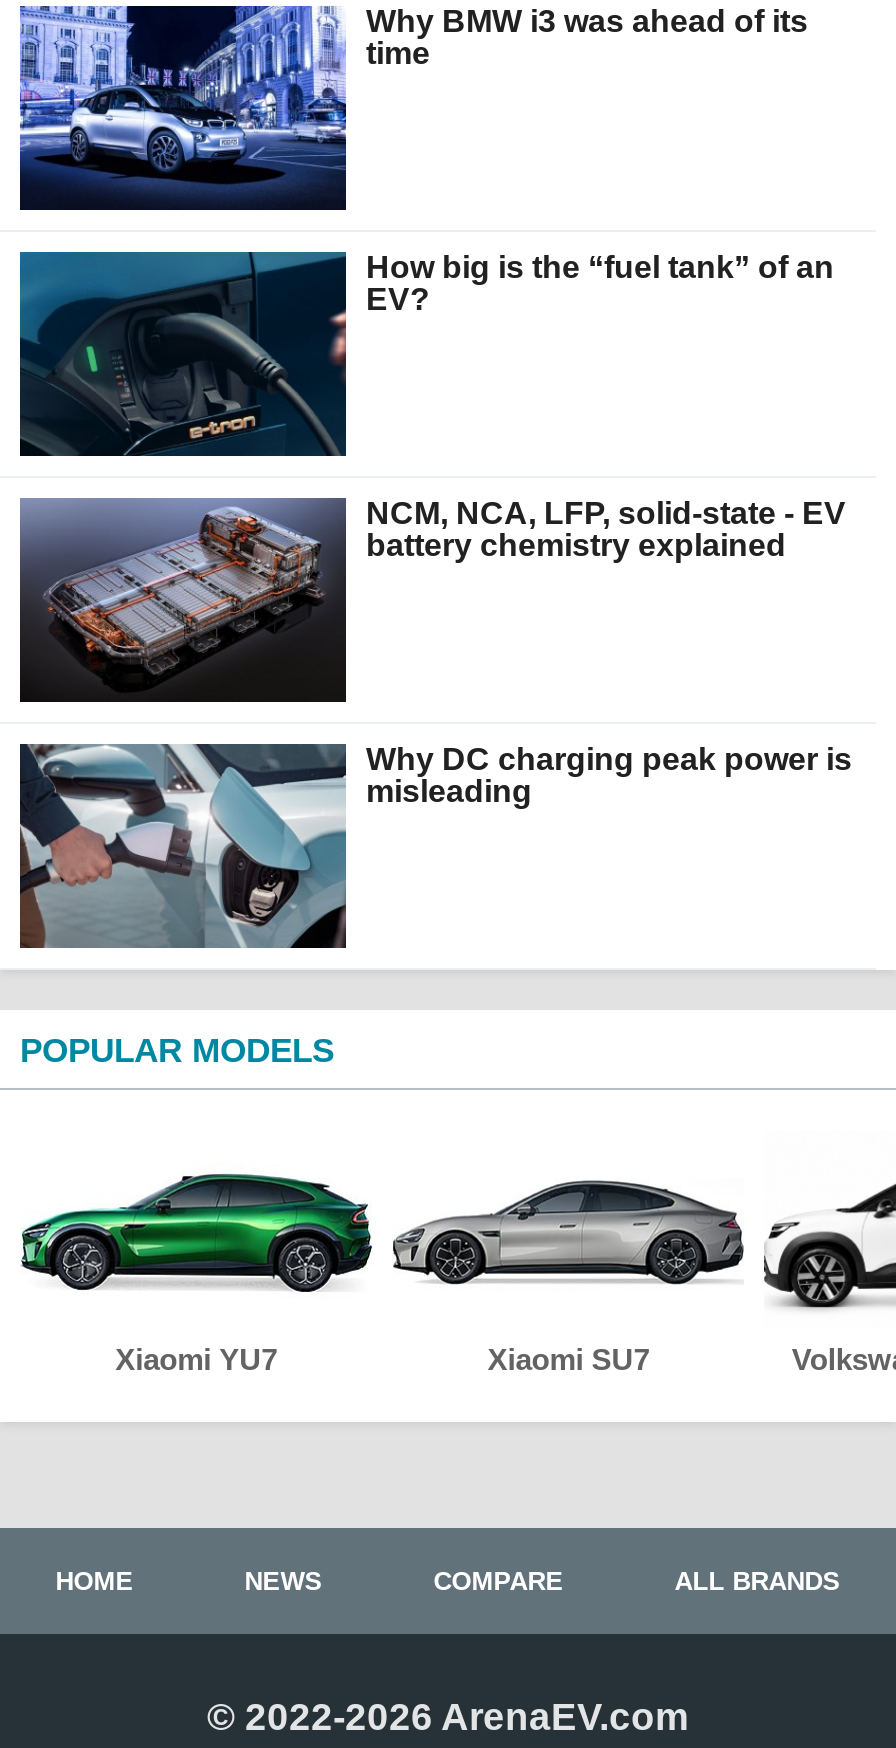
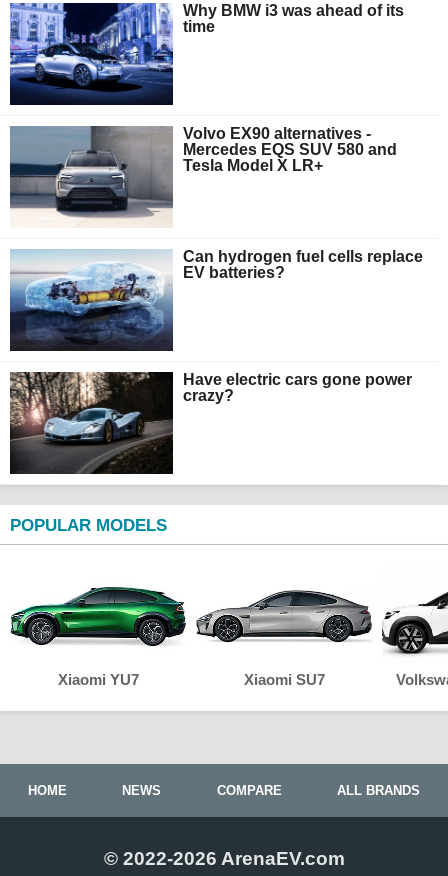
[18,250,834,458] [image] | How big is the “fuel tank” of an | EV? -> [10,125,397,228] [image] | Volvo EX90 alternatives - | Mercedes EQS SUV 580 and | Tesla Model X LR+
[18,496,846,698] [image] | NCM, NCA, LFP, solid-state - EV | battery chemistry explained -> [9,248,423,350] [image] | Can hydrogen fuel cells replace | EV batteries?
[20,742,852,950] [image] | Why DC charging peak power is | misleading -> [9,371,412,475] [image] | Have electric cars gone power | crazy?

